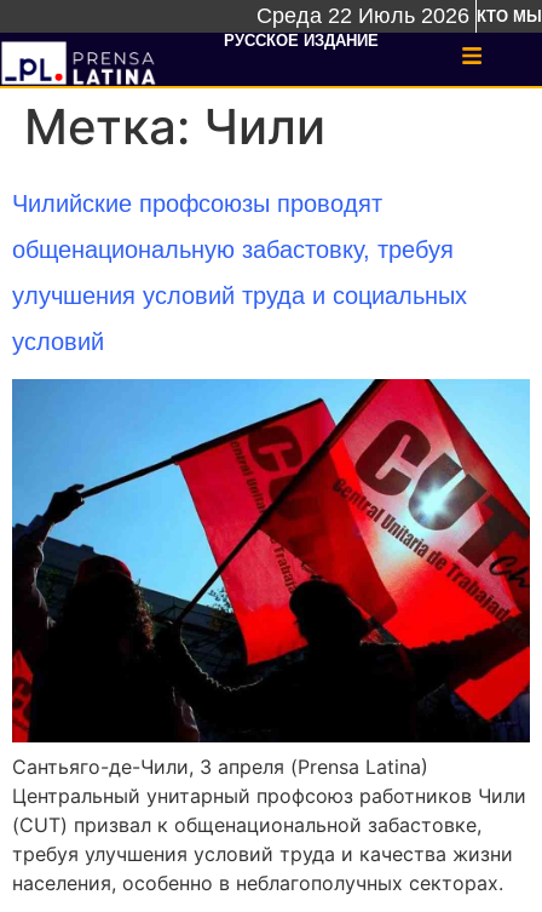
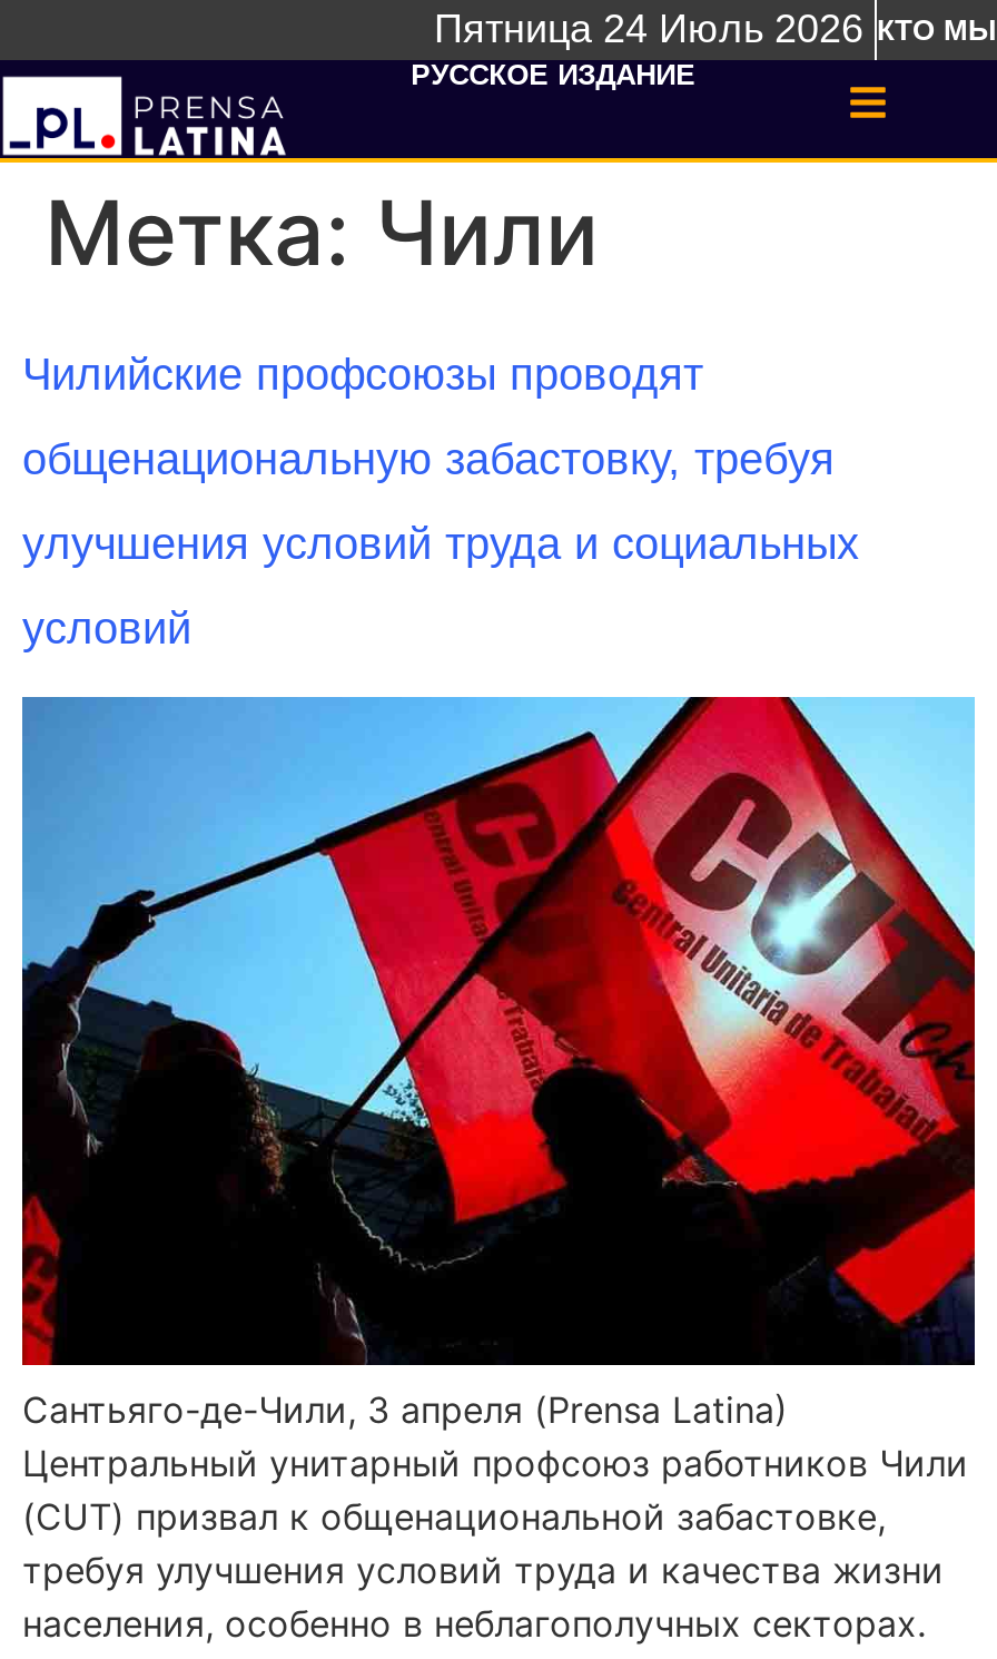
[256,4,542,28] Среда 22 Июль 2026 КТО МЫ -> [434,7,997,51] Пятница 24 Июль 2026 КТО МЫ

